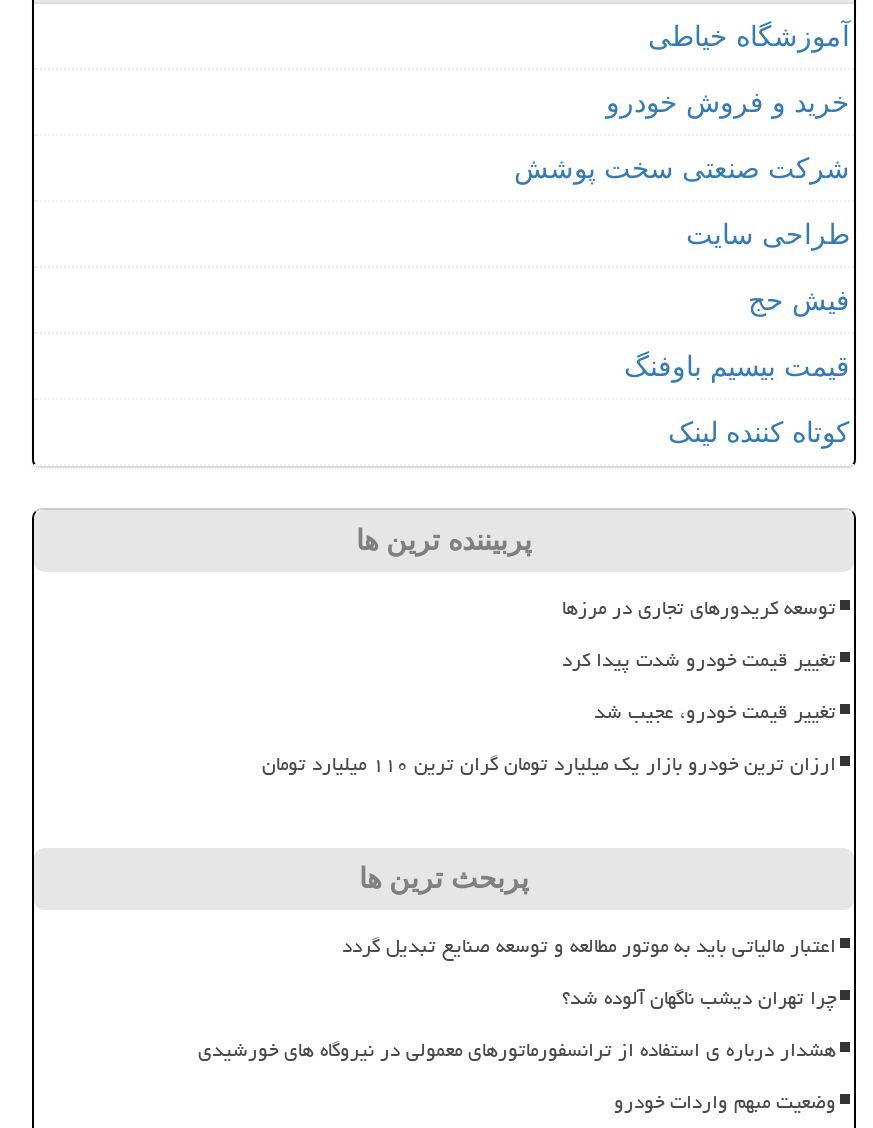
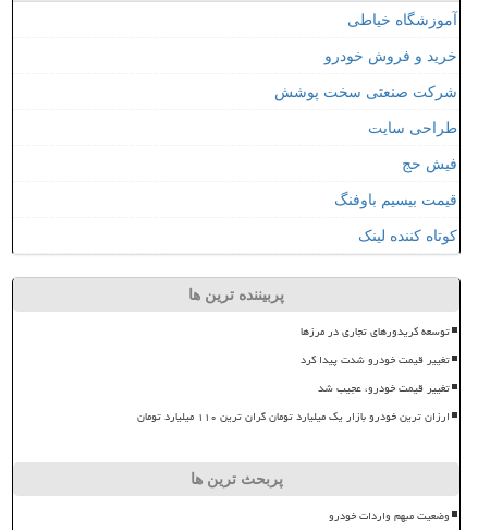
[198,926,836,1070] اعتبار مالیاتی باید به موتور مطالعه و توسعه صنایع تبدیل گردد | چرا تهران دیشب ناگهان آلوده شد؟ | هشدار درباره ی استفاده از ترانسفورماتورهای معمولی در نیروگاه های خورشیدی -> none

